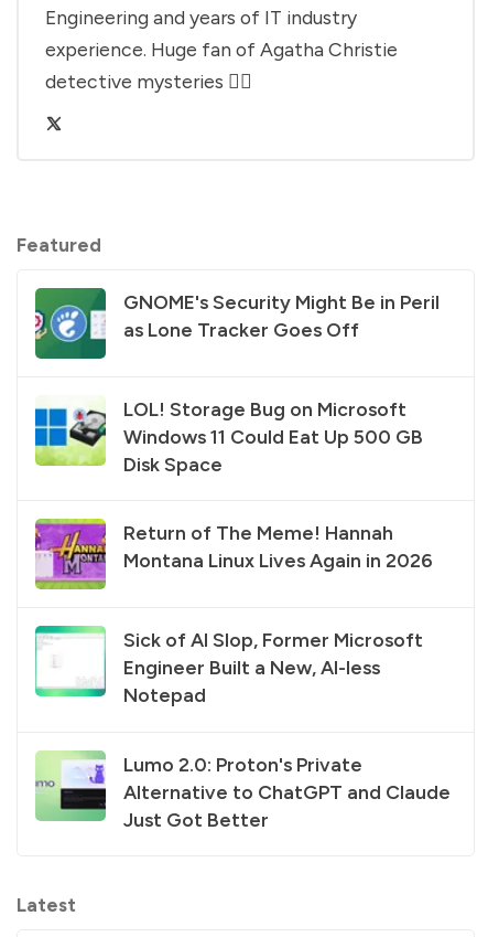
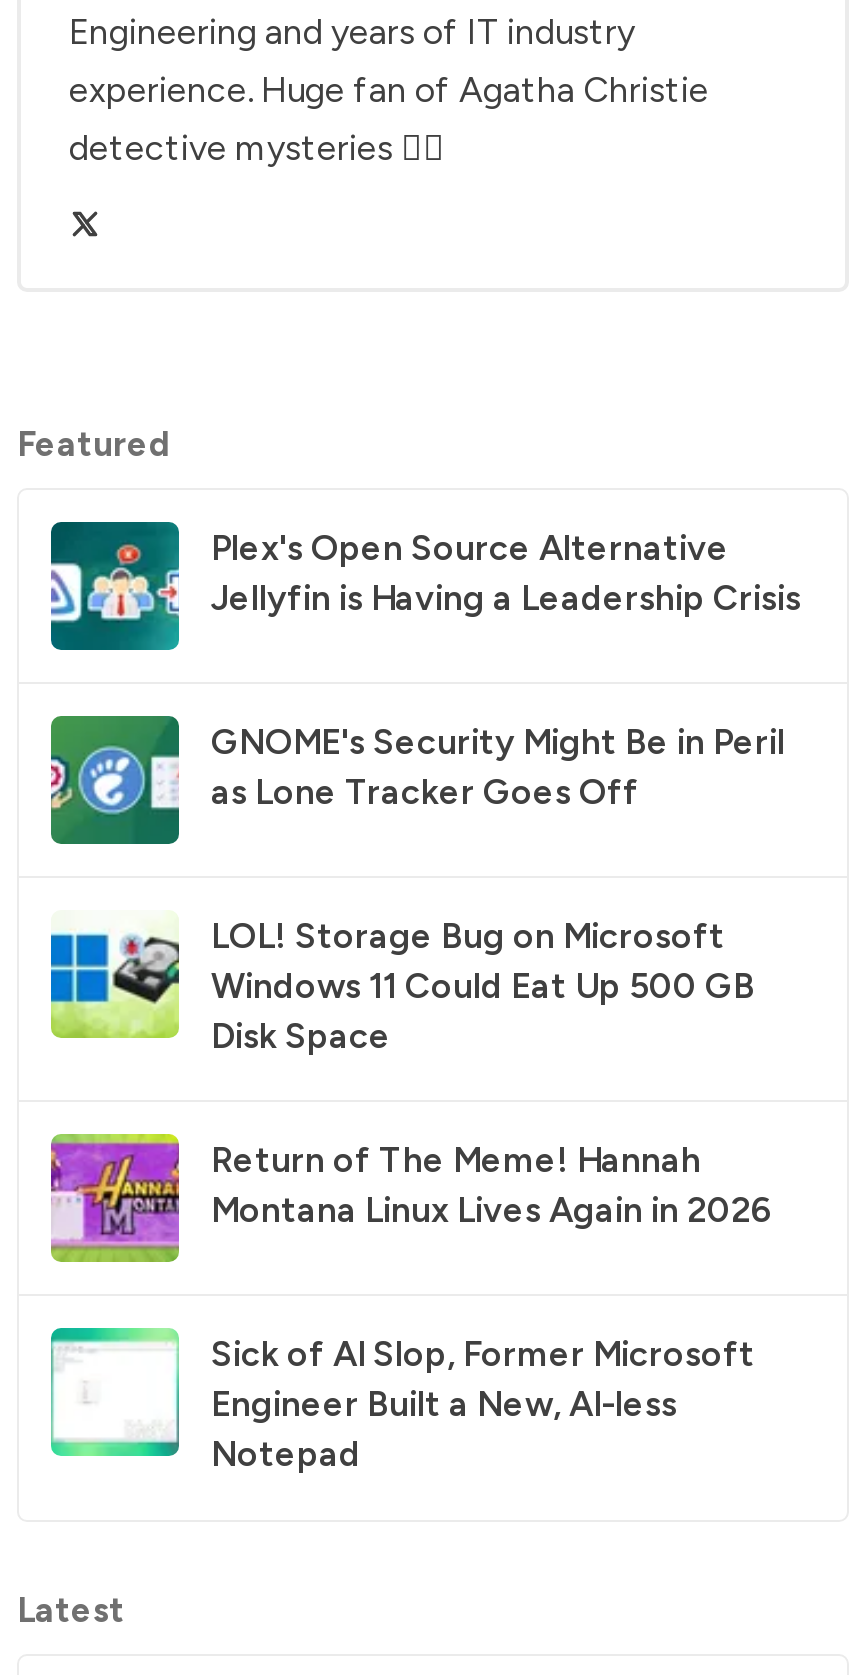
none -> [49,522,801,650] [image] | Plex's Open Source Alternative | Jellyfin is Having a Leadership Crisis
moved [33,290,440,707] -> [47,720,785,1474]: [image] | GNOME's Security Might Be in Peril | as Lone Tracker Goes Off | ... | Engineer Built a New, AI-less | Notepad
[35,749,451,831] [image] | Lumo 2.0: Proton's Private | Alternative to ChatGPT and Claude | Just Got Better -> none

